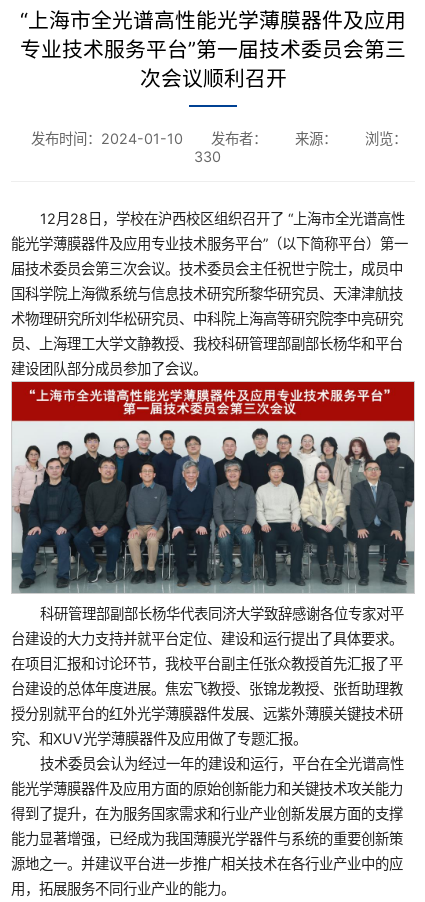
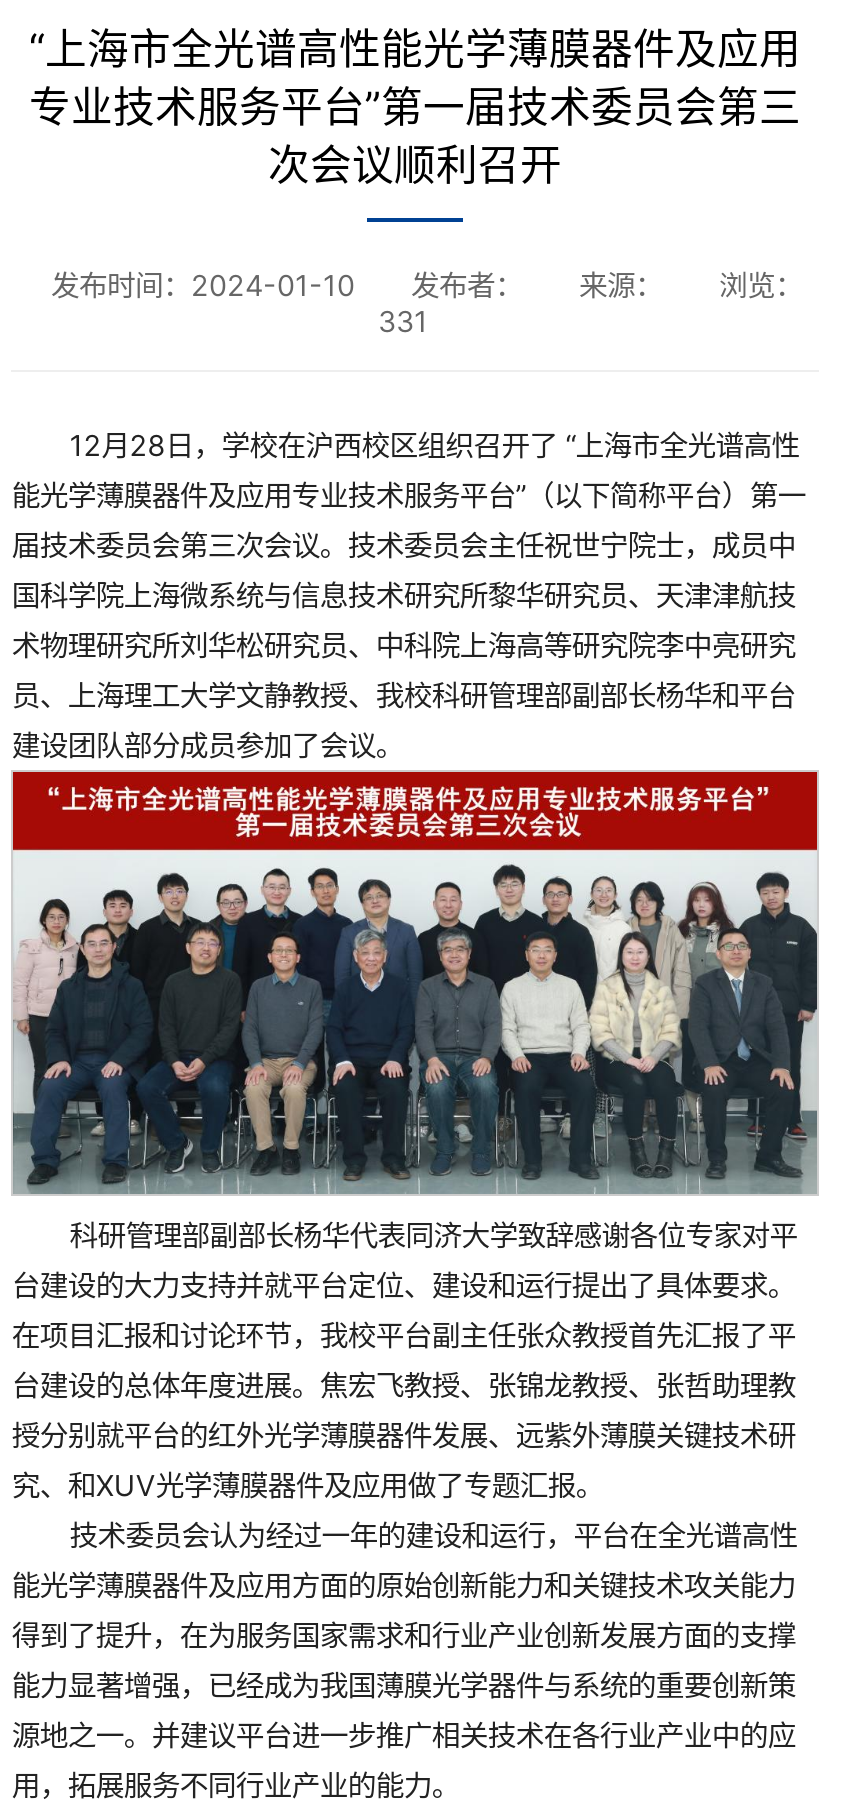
[193,148,220,165] 330 -> [378,304,428,338] 331

